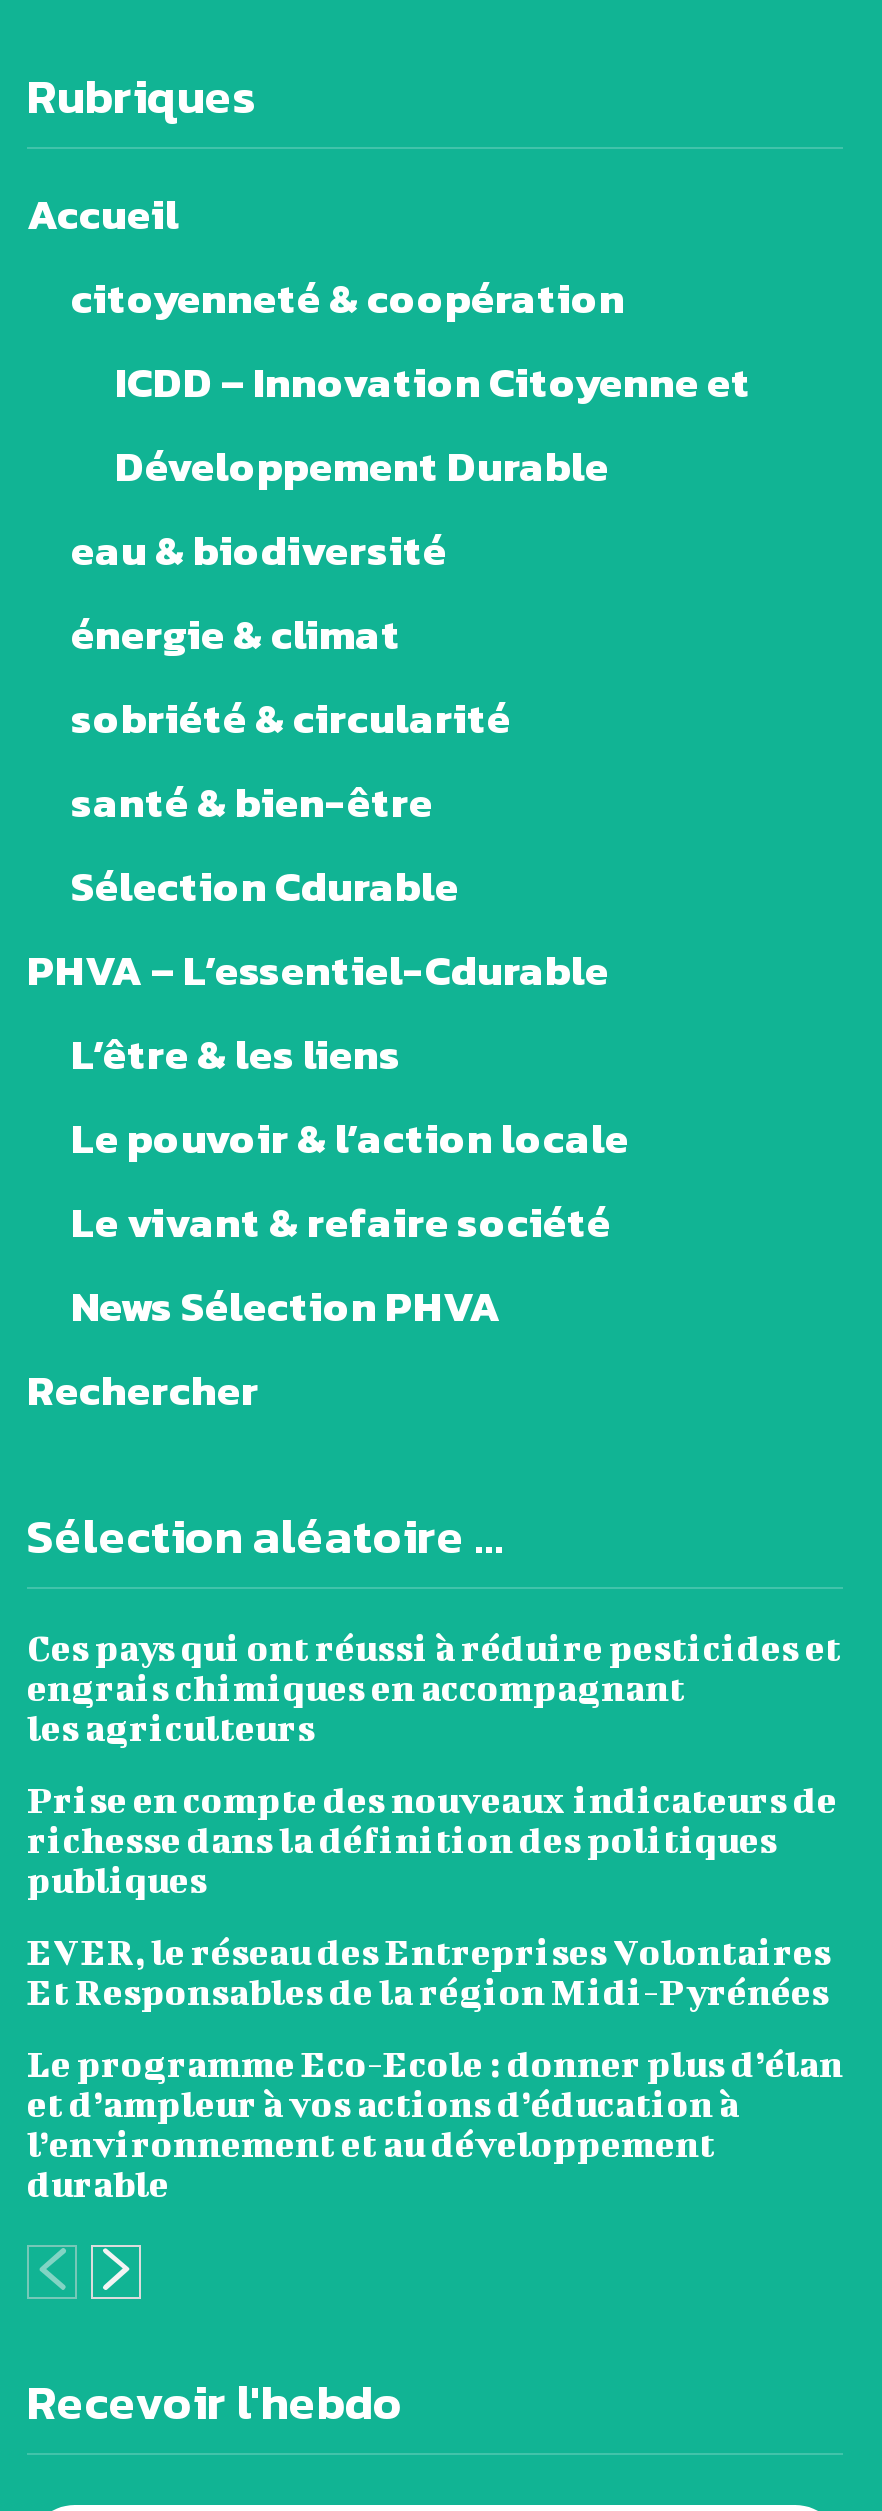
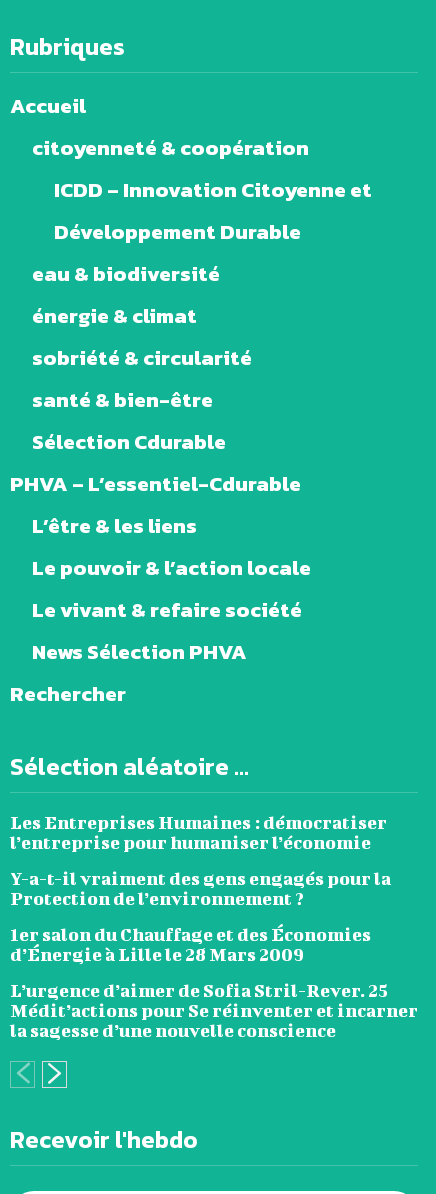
[27,1627,841,1749] Ces pays qui ont réussi à réduire pesticides et | engrais chimiques en accompagnant | les agriculteurs -> [10,812,387,853] Les Entreprises Humaines : démocratiser | l’entreprise pour humaniser l’économie
[27,1779,837,1901] Prise en compte des nouveaux indicateurs de | richesse dans la définition des politiques | publiques -> [10,868,391,909] Y-a-t-il vraiment des gens engagés pour la | Protection de l’environnement ?
[27,1931,831,2013] EVER, le réseau des Entreprises Volontaires | Et Responsables de la région Midi-Pyrénées -> [10,924,371,965] 1er salon du Chauffage et des Économies | d’Énergie à Lille le 28 Mars 2009
[27,2043,843,2205] Le programme Eco-Ecole : donner plus d’élan | et d’ampleur à vos actions d’éducation à | l’environnement et au développement | durable -> [10,980,418,1041] L’urgence d’aimer de Sofia Stril-Rever. 25 | Médit’actions pour Se réinventer et incarner | la sagesse d’une nouvelle conscience

